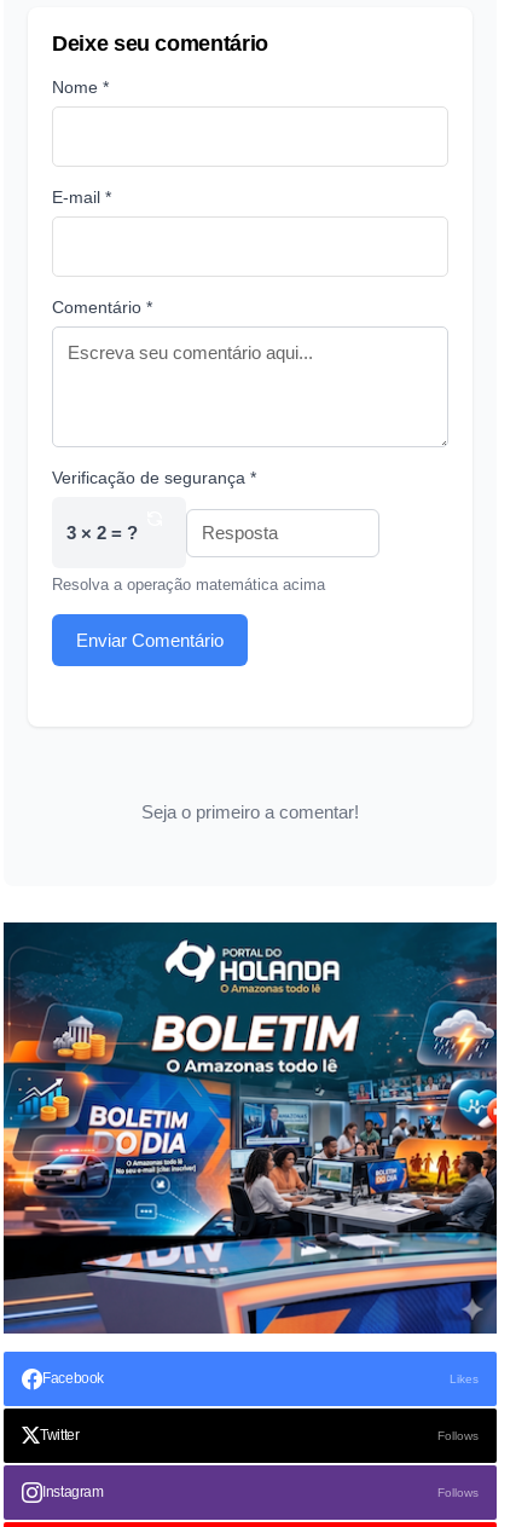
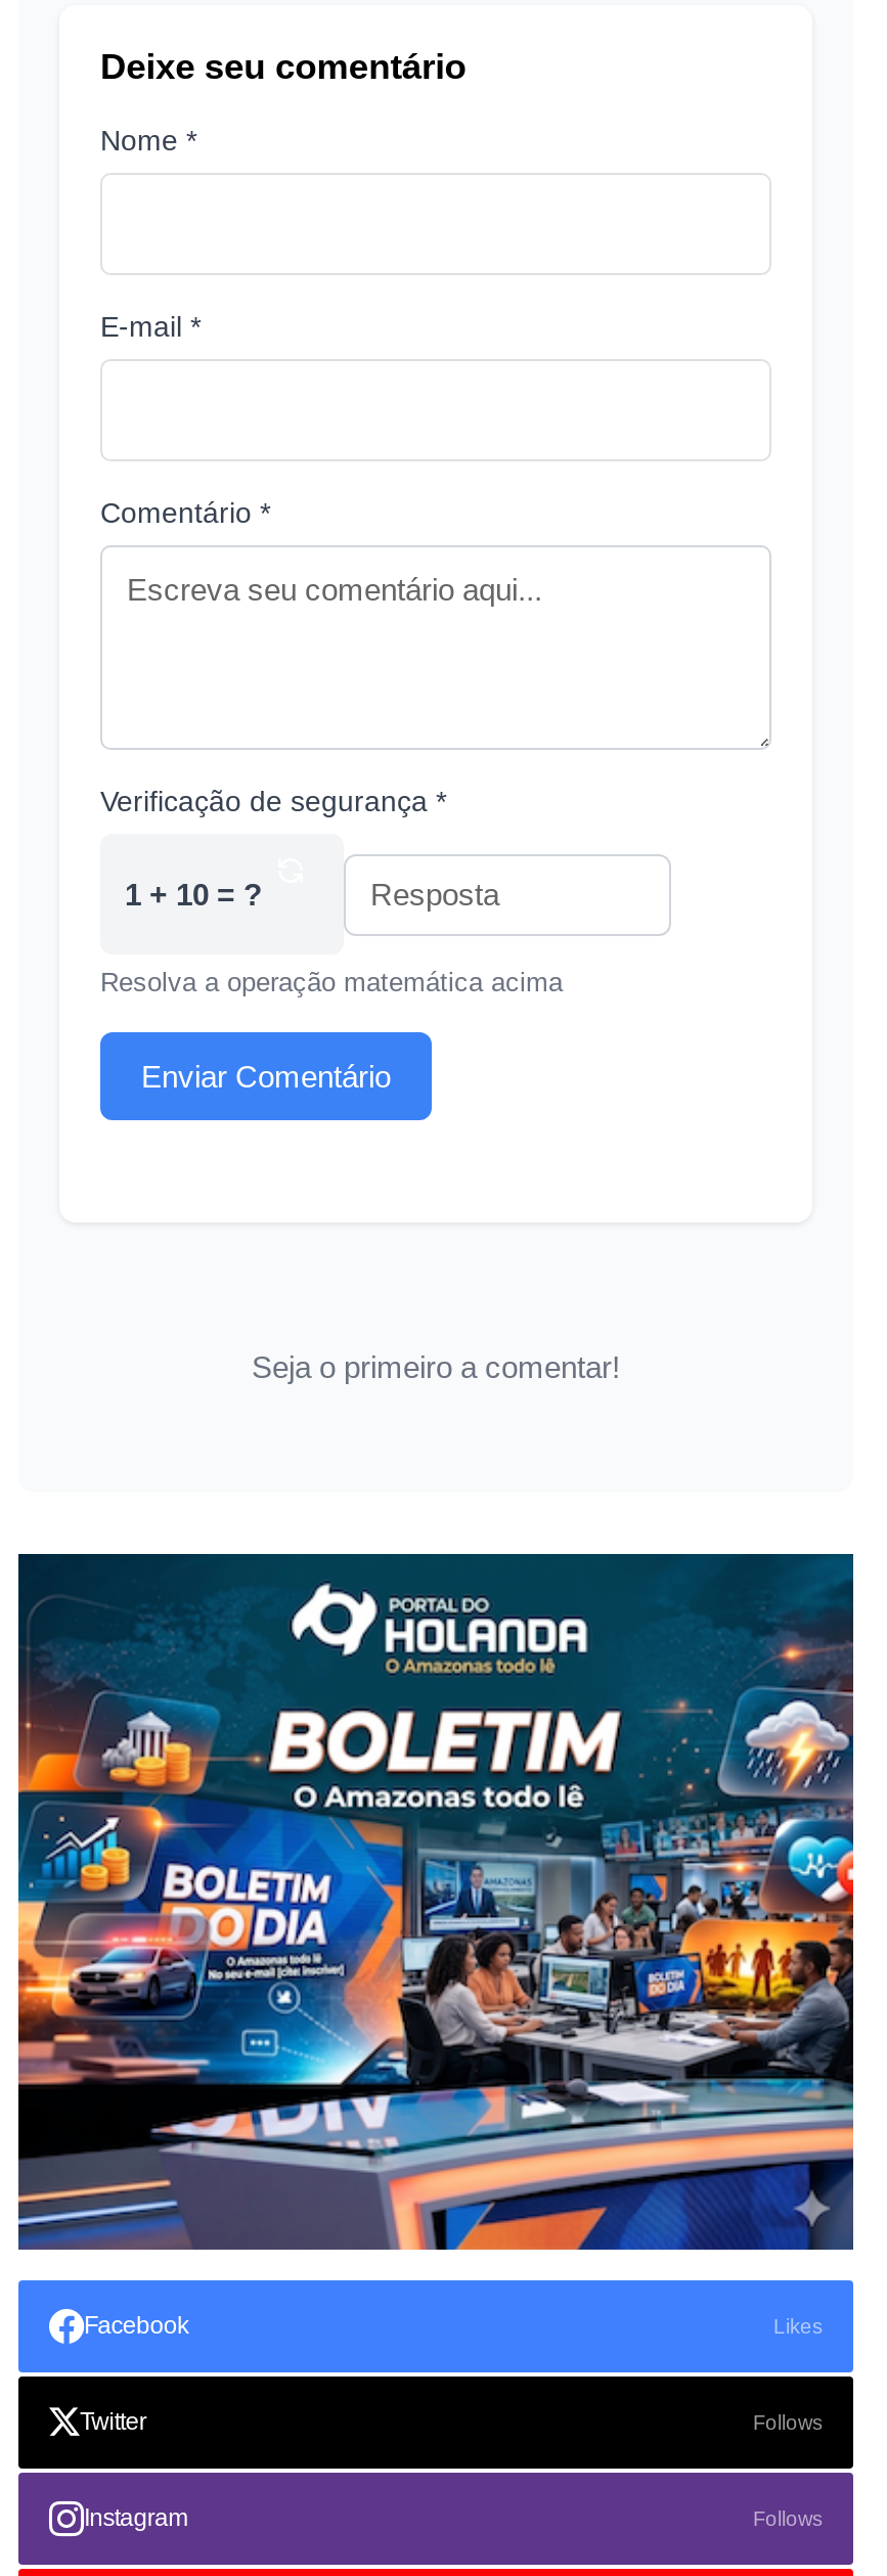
[66,522,138,542] 3 × 2 = ? -> [125,876,262,911] 1 + 10 = ?

